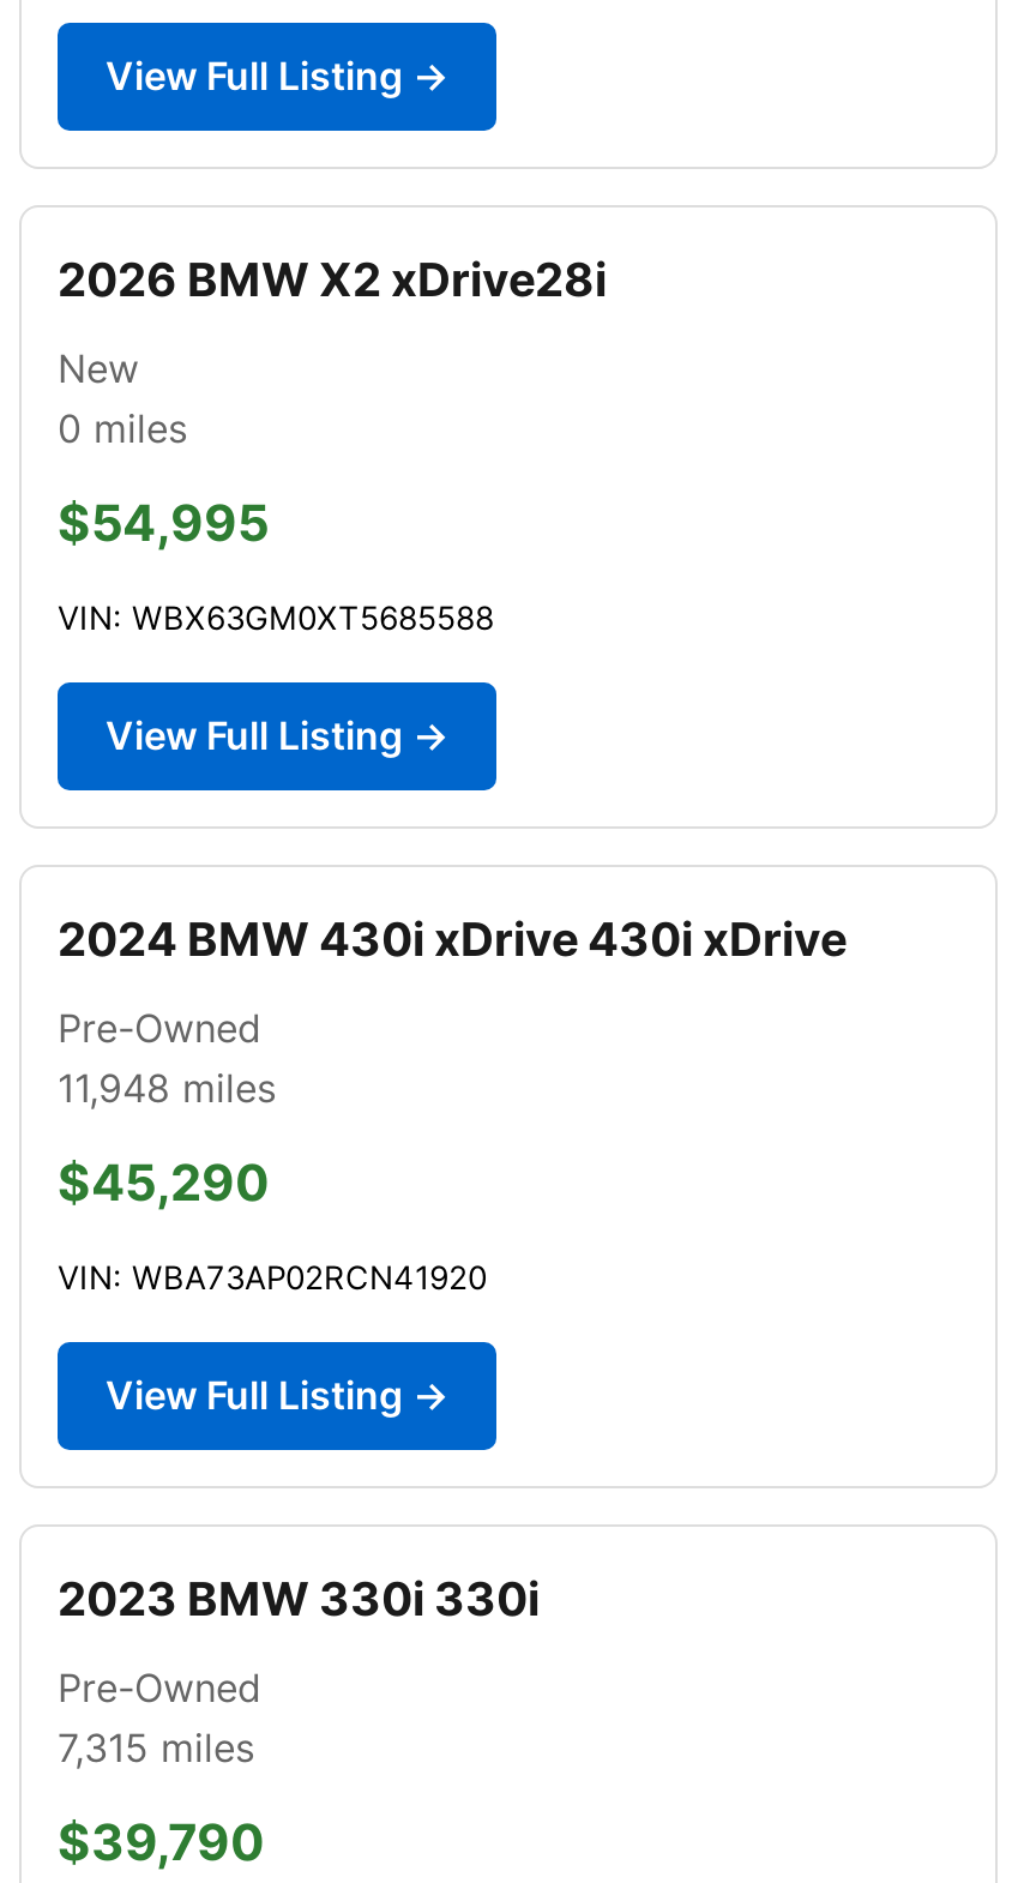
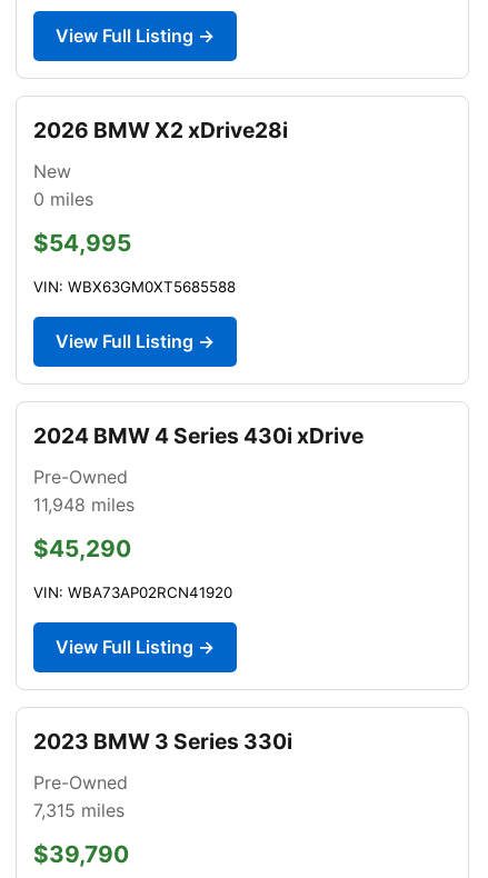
[58,910,847,968] 2024 BMW 430i xDrive 430i xDrive -> [33,422,363,449] 2024 BMW 4 Series 430i xDrive
[58,1570,540,1627] 2023 BMW 330i 330i -> [33,728,292,755] 2023 BMW 3 Series 330i

